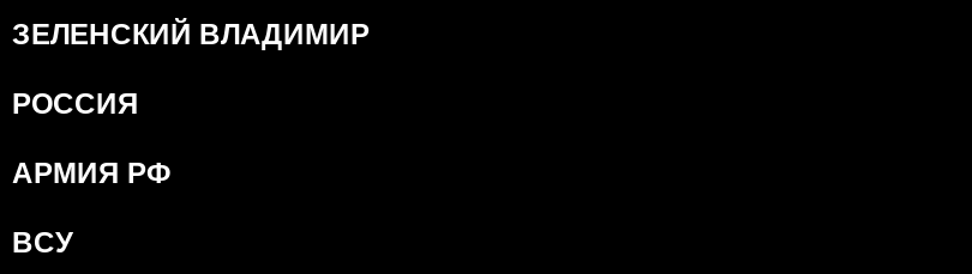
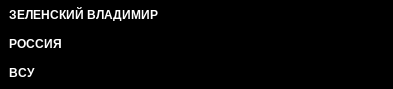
[12,157,170,190] АРМИЯ РФ -> none

